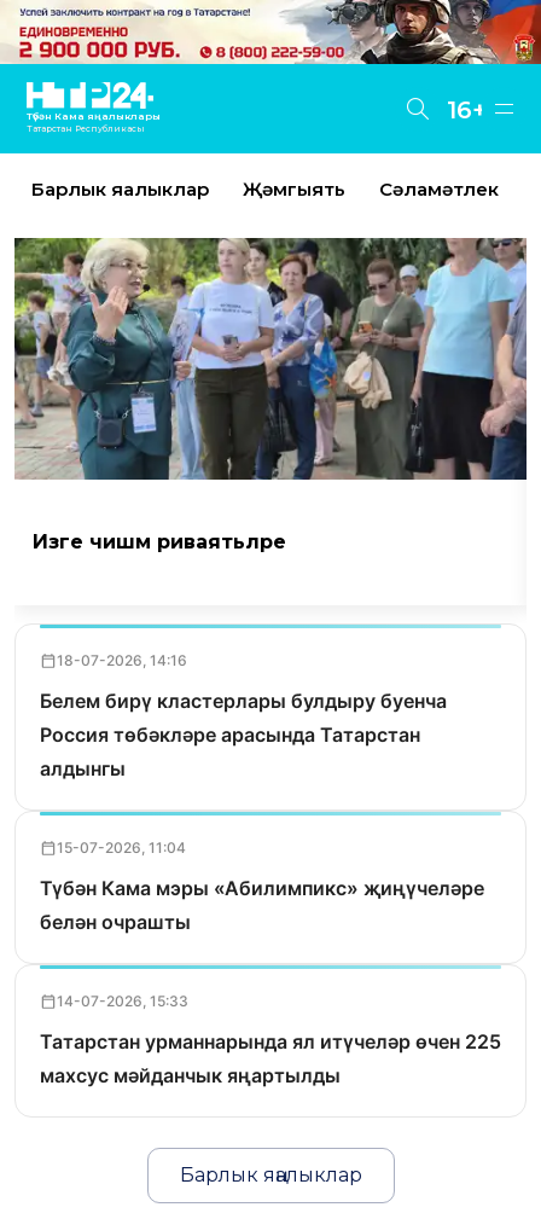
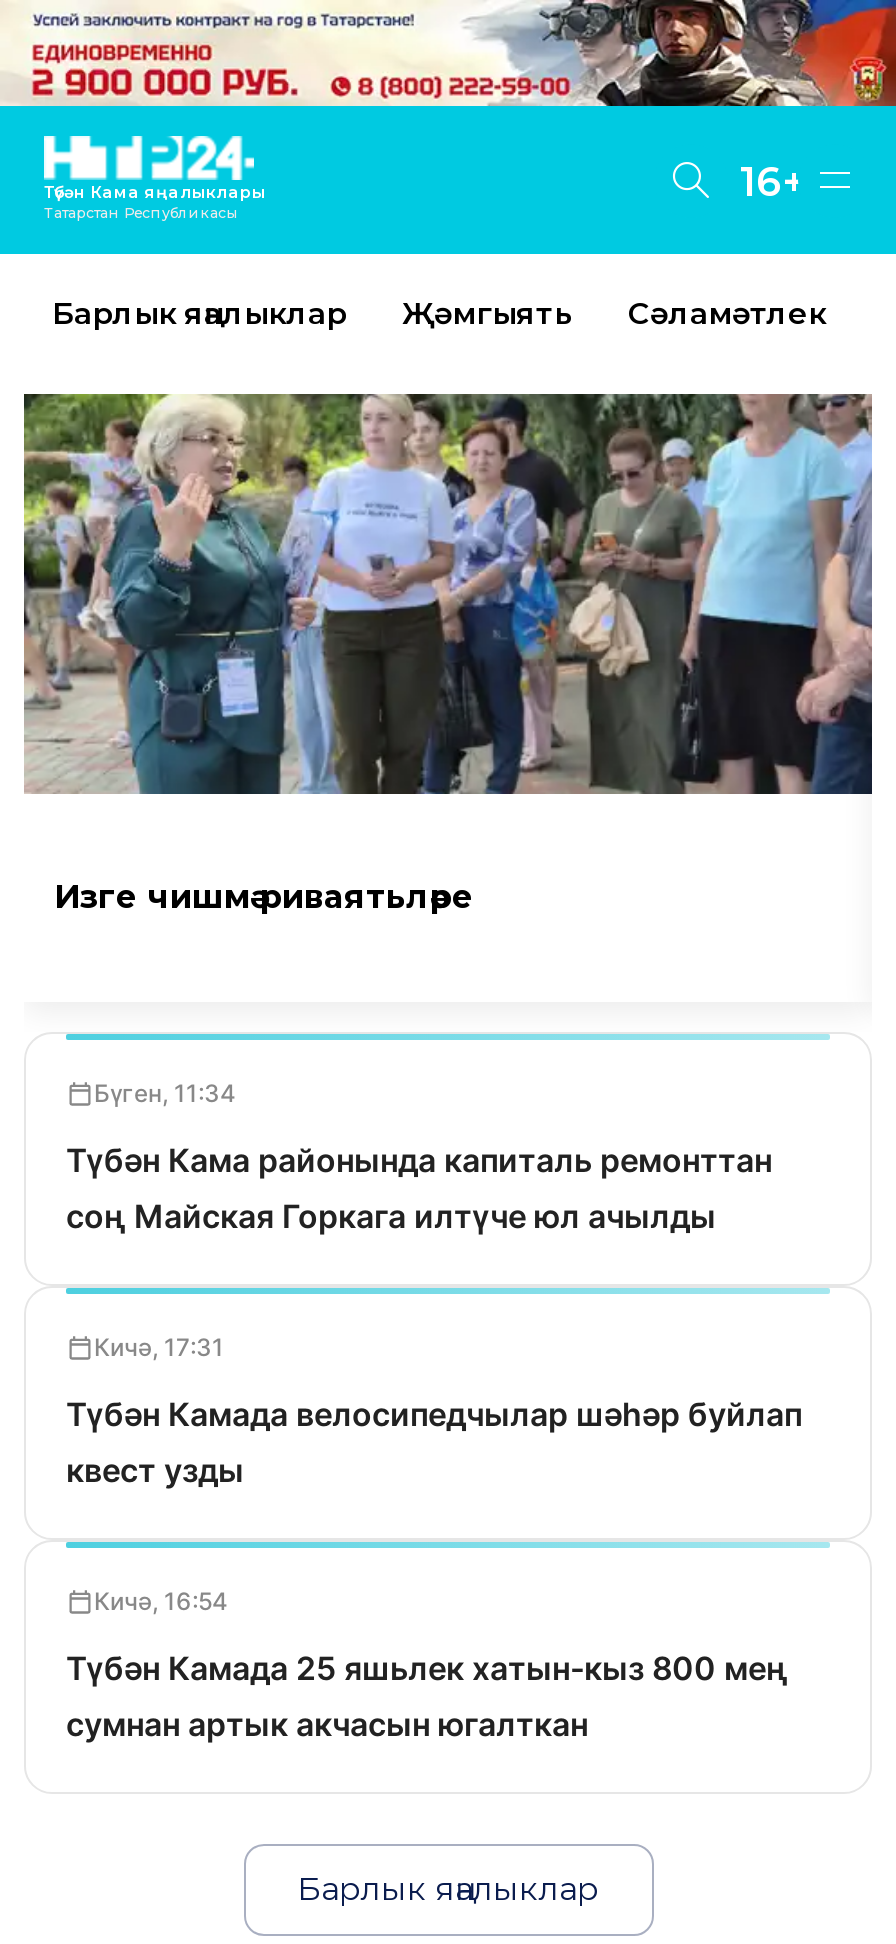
[57,651,187,669] 18-07-2026, 14:16 -> [94,1078,236,1108] Бүген, 11:34
[40,689,447,780] Белем бирү кластерлары булдыру буенча | Россия төбәкләре арасында Татарстан | алдынгы -> [66,1140,772,1236] Түбән Кама районында капиталь ремонттан | соң Майская Горкага илтүче юл ачылды
[57,838,186,857] 15-07-2026, 11:04 -> [94,1332,224,1362] Кичә, 17:31
[40,876,484,934] Түбән Кама мэры «Абилимпикс» җиңүчеләре | белән очрашты -> [66,1394,802,1490] Түбән Камада велосипедчылар шәһәр буйлап | квест узды
[57,992,188,1010] 14-07-2026, 15:33 -> [94,1586,228,1616] Кичә, 16:54
[40,1029,501,1087] Татарстан урманнарында ял итүчеләр өчен 225 | махсус мәйданчык яңартылды -> [66,1648,788,1744] Түбән Камада 25 яшьлек хатын-кыз 800 мең | сумнан артык акчасын югалткан

